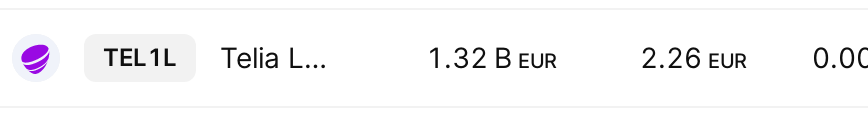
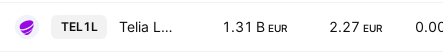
[426,40,556,74] 1.32 B EUR -> [222,18,287,35] 1.31 B EUR
[640,40,746,74] 2.26 EUR -> [329,18,382,35] 2.27 EUR

